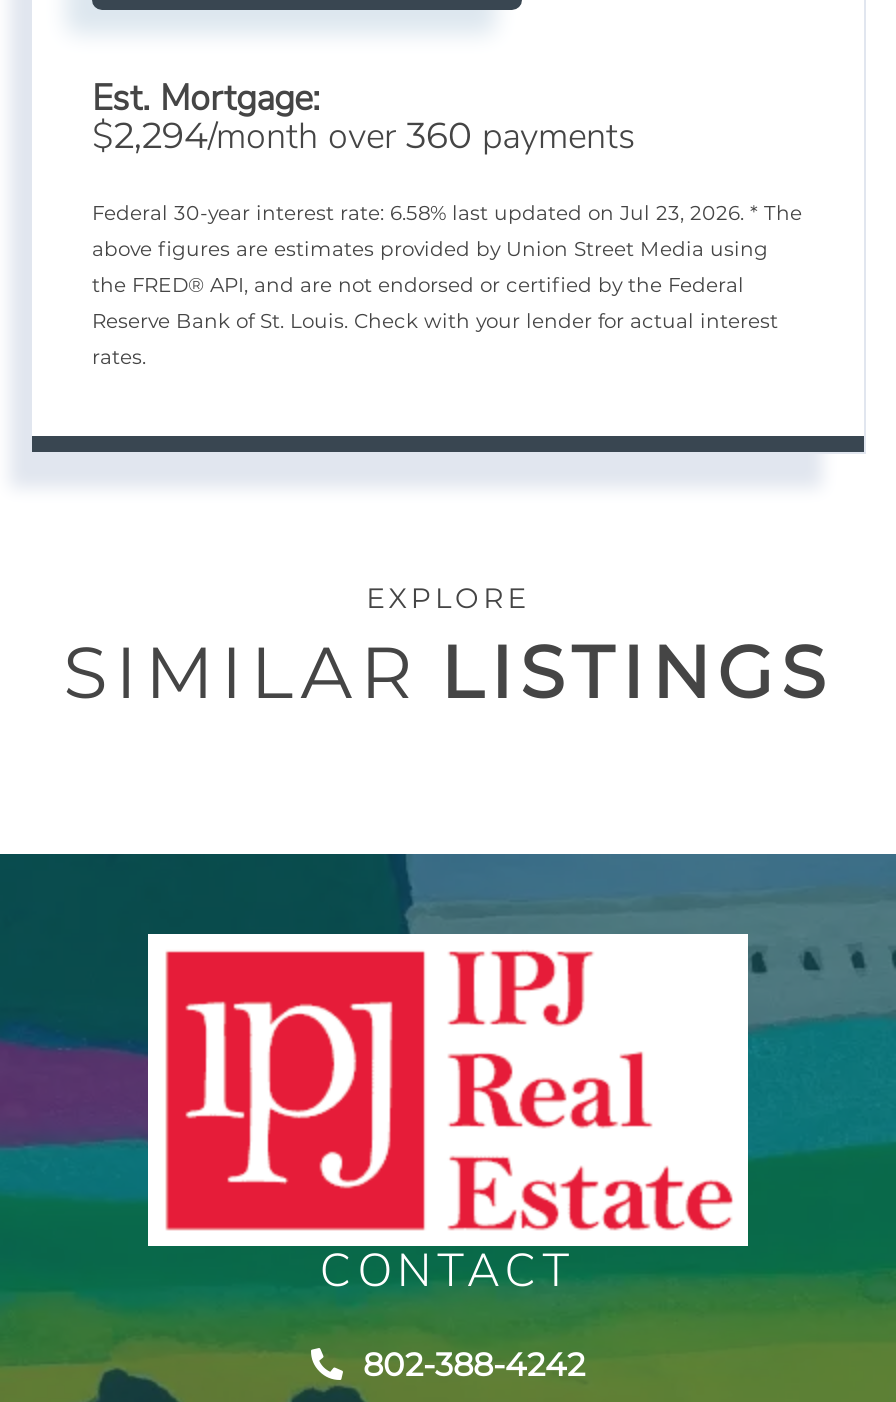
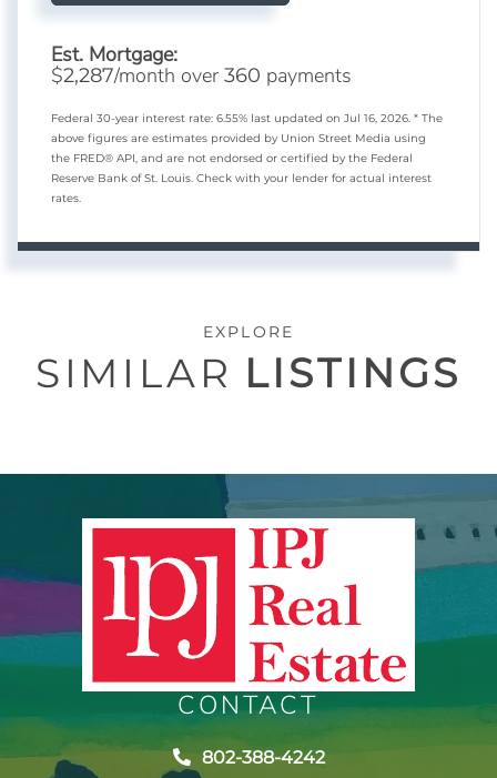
[92,112,636,160] $2,294/month over 360 payments -> [51,62,352,89] $2,287/month over 360 payments
[92,200,802,226] Federal 30-year interest rate: 6.58% last updated on Jul 23, 2026. * The -> [51,111,443,126] Federal 30-year interest rate: 6.55% last updated on Jul 16, 2026. * The

